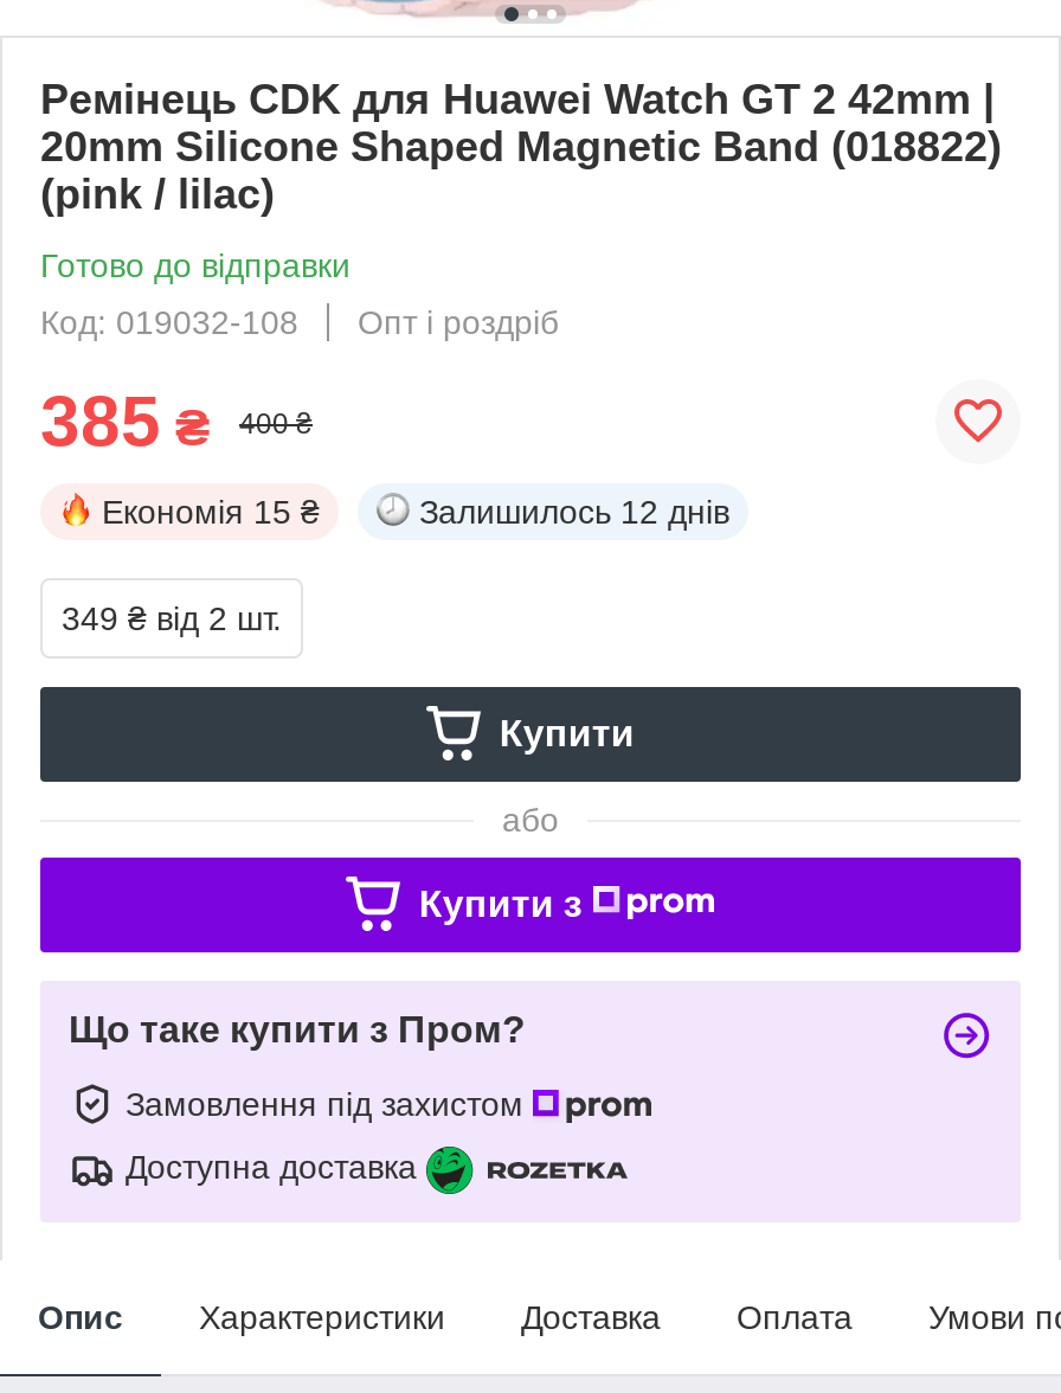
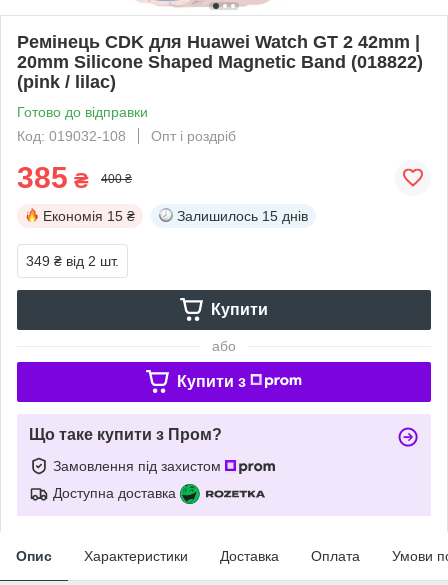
[419,492,729,530] Залишилось 12 днів -> [177,208,308,224] Залишилось 15 днів

